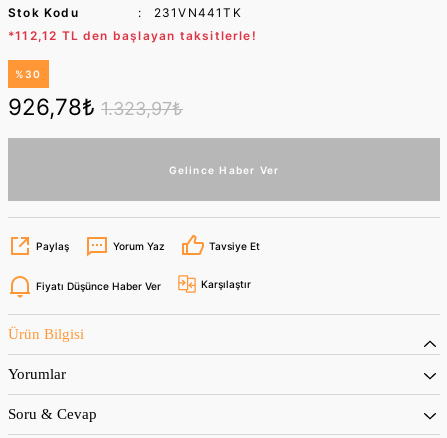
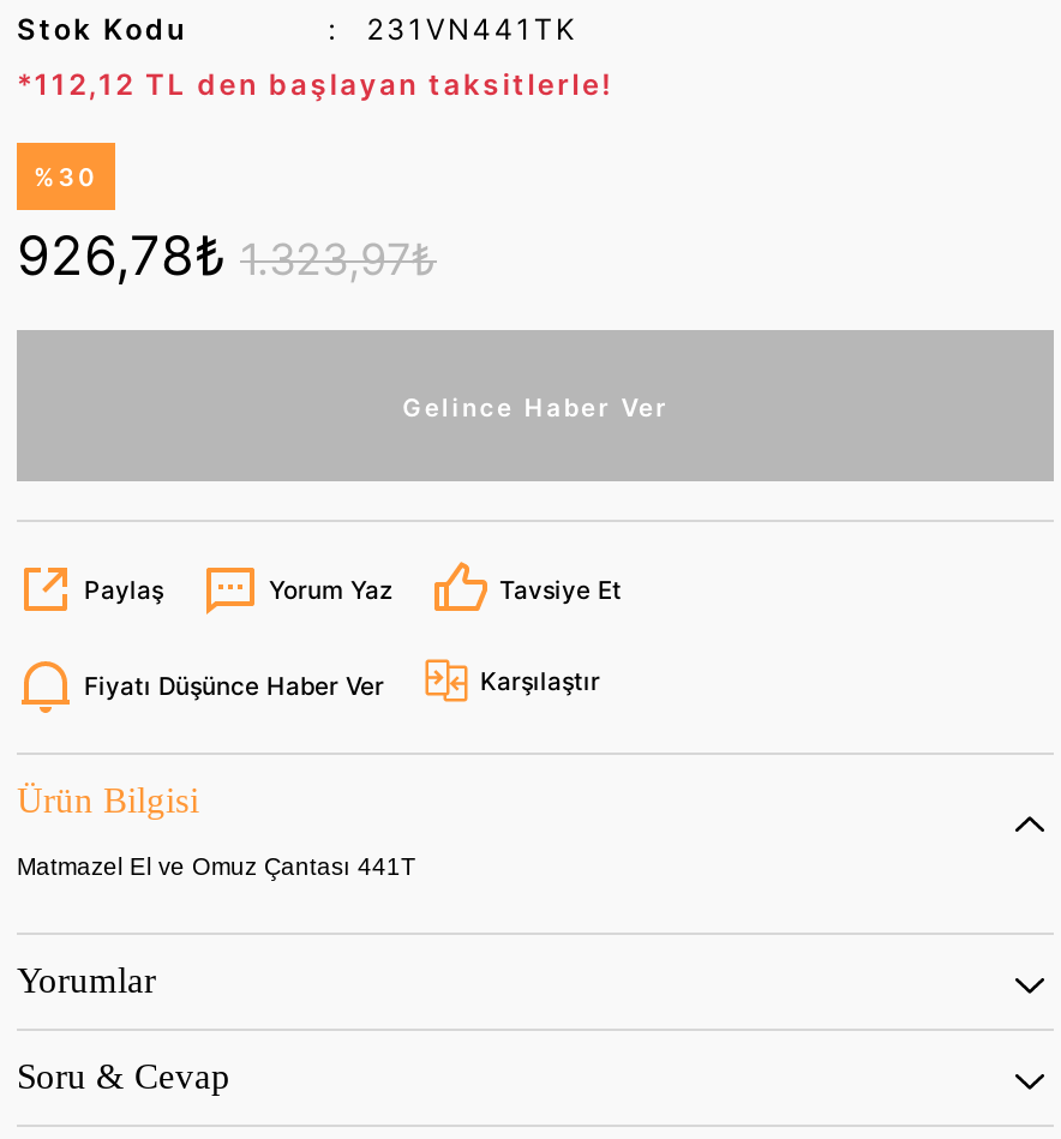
none -> [17,854,415,881] Matmazel El ve Omuz Çantası 441T

